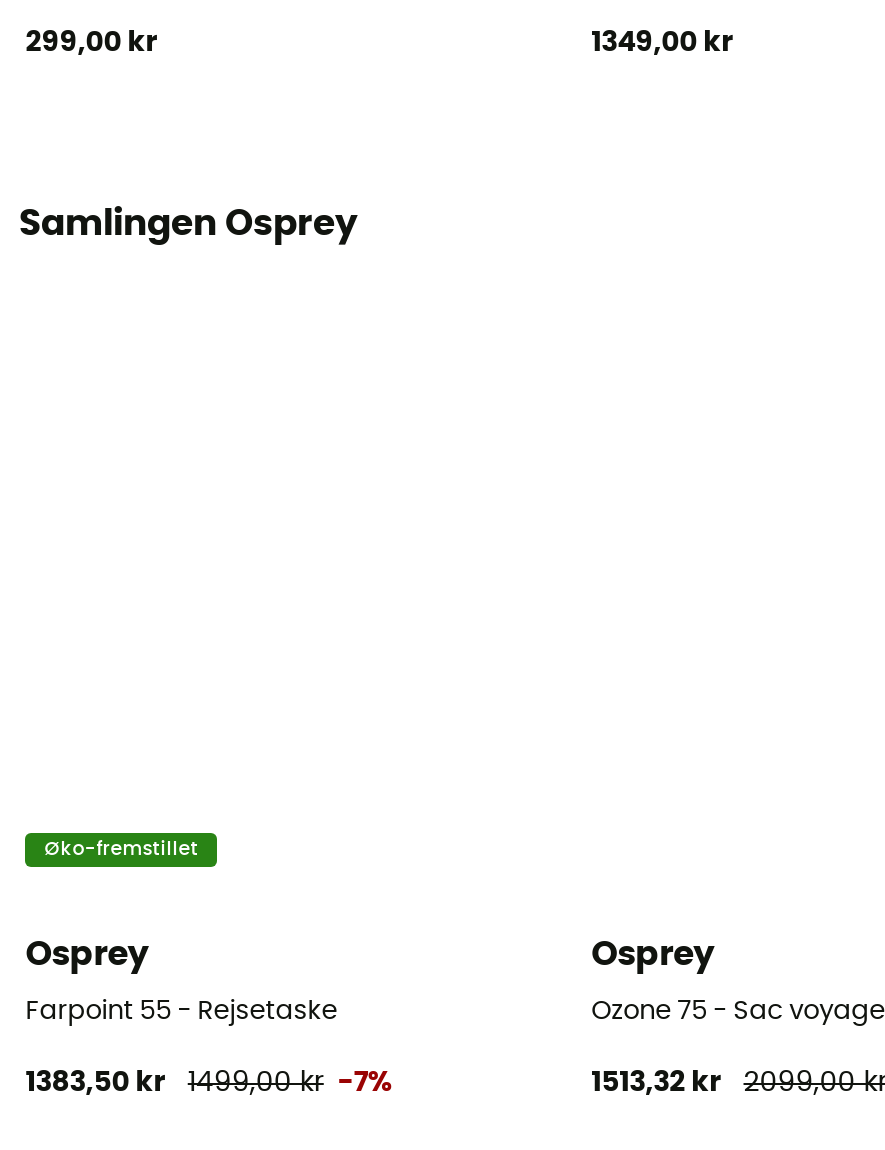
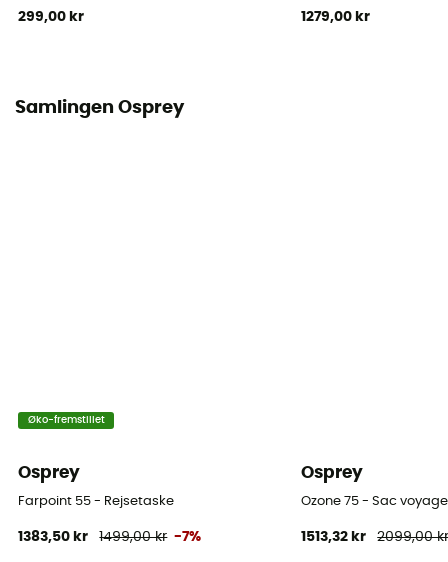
[591,29,733,57] 1349,00 kr -> [301,10,370,24] 1279,00 kr

